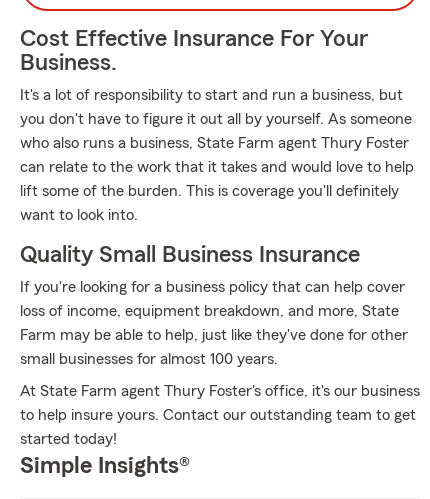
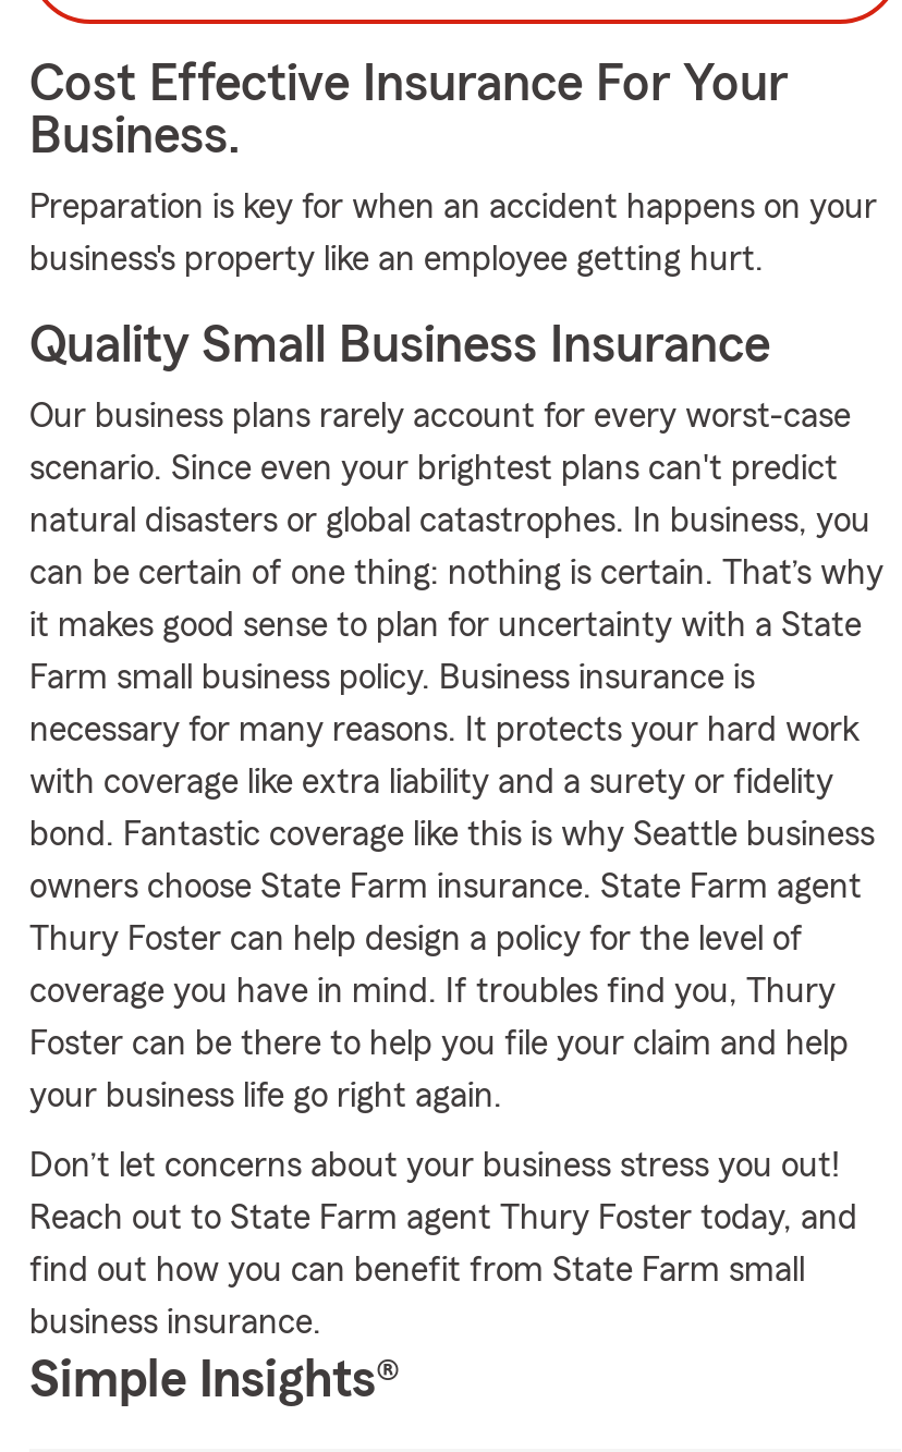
[20,87,414,223] It's a lot of responsibility to start and run a business, but | you don't have to figure it out all by yourself. As someone | who also runs a business, State Farm agent Thury Foster | can relate to the work that it takes and would love to help | lift some of the burden. This is coverage you'll definitely | want to look into. -> [29,190,877,277] Preparation is key for when an accident happens on your | business's property like an employee getting hurt.
moved [20,243,360,267] -> [29,320,770,373]: Quality Small Business Insurance
[20,279,420,447] If you're looking for a business policy that can help cover | loss of income, equipment breakdown, and more, State | Farm may be able to help, just like they've done for other | small businesses for almost 100 years. | At State Farm agent Thury Foster's office, it's our business | to help insure yours. Contact our outstanding team to get | started today! -> [29,399,883,1340] Our business plans rarely account for every worst-case | scenario. Since even your brightest plans can't predict | natural disasters or global catastrophes. In business, you | can be certain of one thing: nothing is certain. That’s why | it makes good sense to plan for uncertainty with a State | Farm small business policy. Business insurance is | necessary for many reasons. It protects your hard work | with coverage like extra liability and a surety or fidelity | bond. Fantastic coverage like this is why Seattle business | owners choose State Farm insurance. State Farm agent | Thury Foster can help design a policy for the level of | coverage you have in mind. If troubles find you, Thury | Foster can be there to help you file your claim and help | your business life go right again. | Don’t let concerns about your business stress you out! | Reach out to State Farm agent Thury Foster today, and | find out how you can benefit from State Farm small | business insurance.

